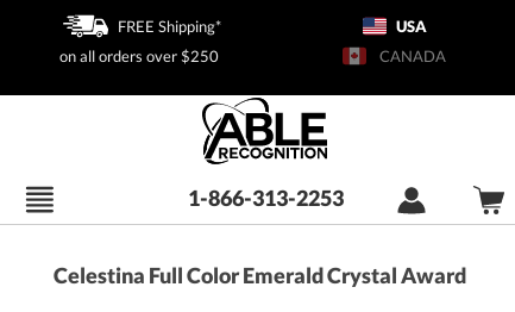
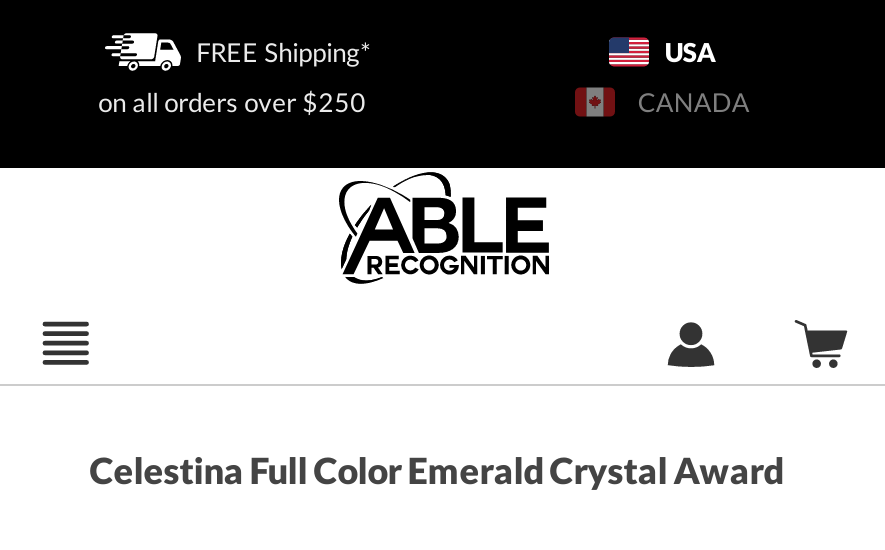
[187,185,343,211] 1-866-313-2253 -> none

